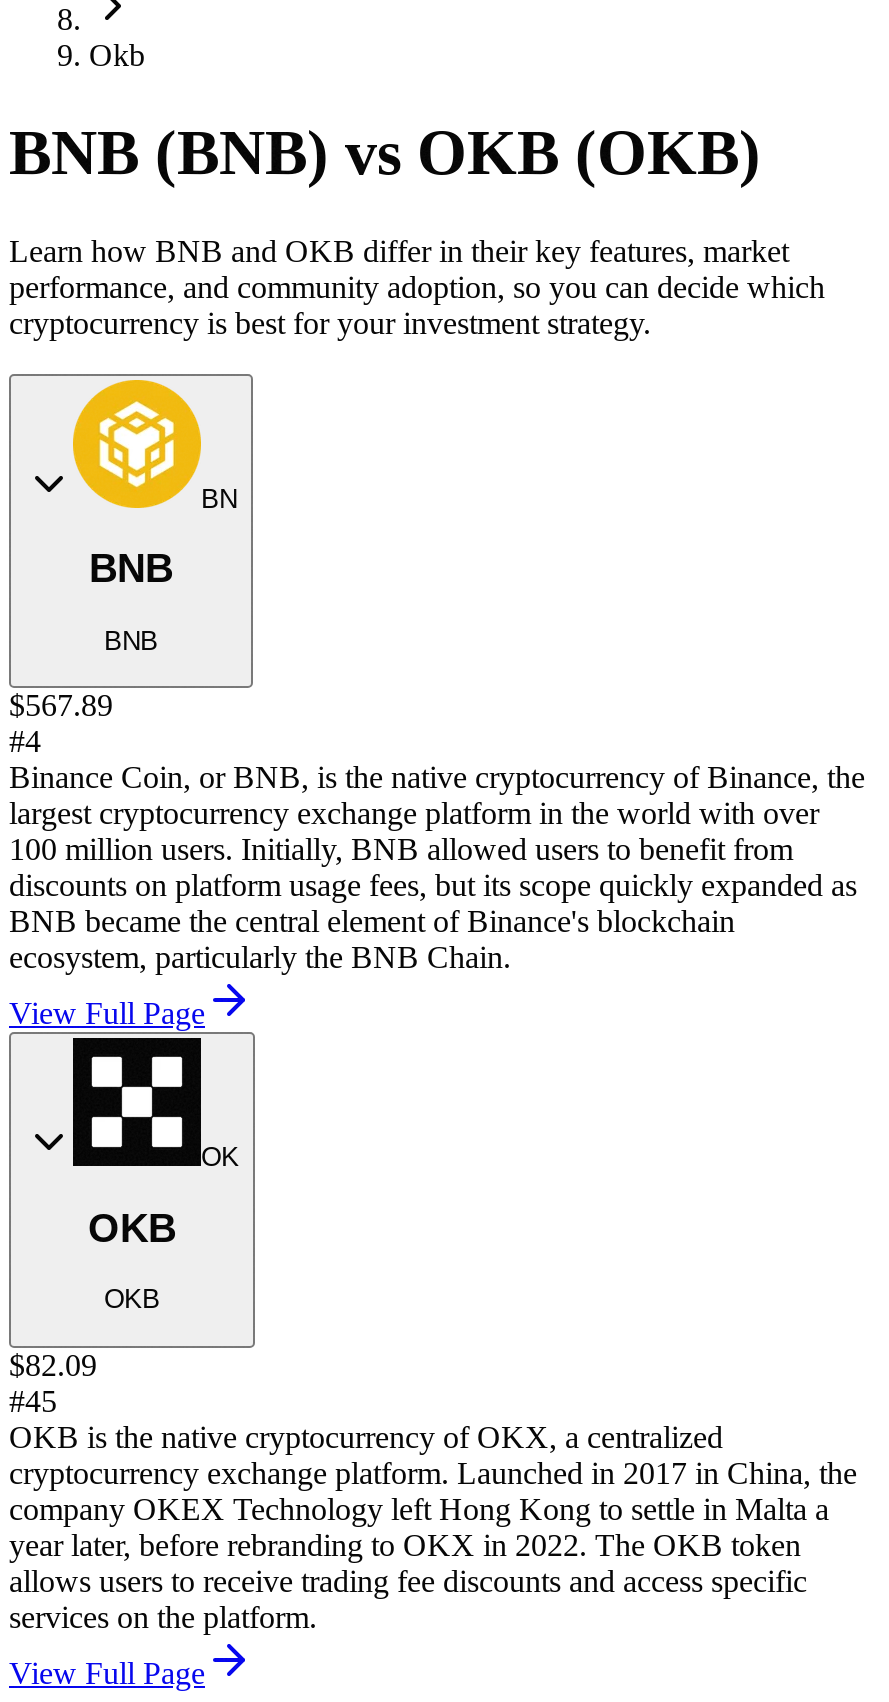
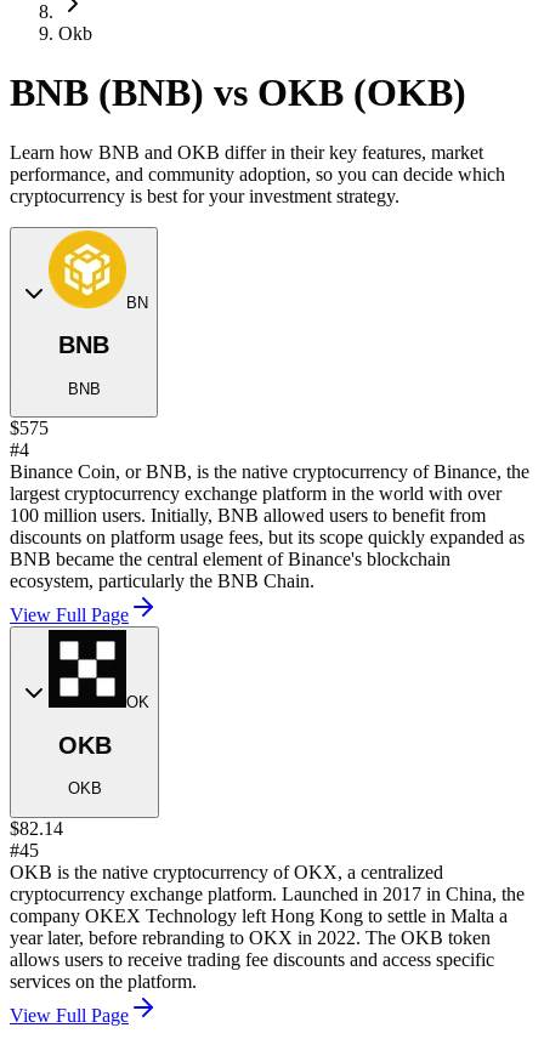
[9,688,113,722] $567.89 -> [10,418,49,438] $575
[9,1347,97,1381] $82.09 -> [10,818,63,838] $82.14

